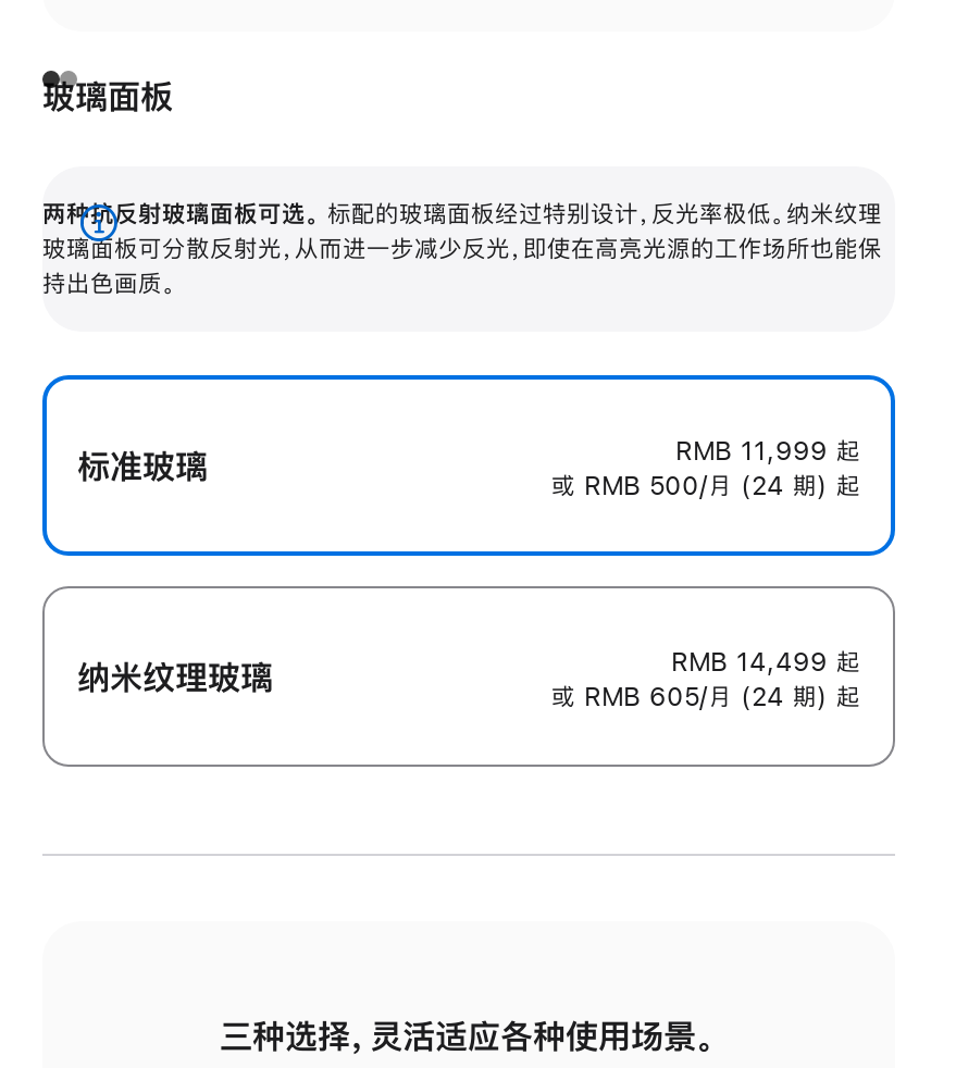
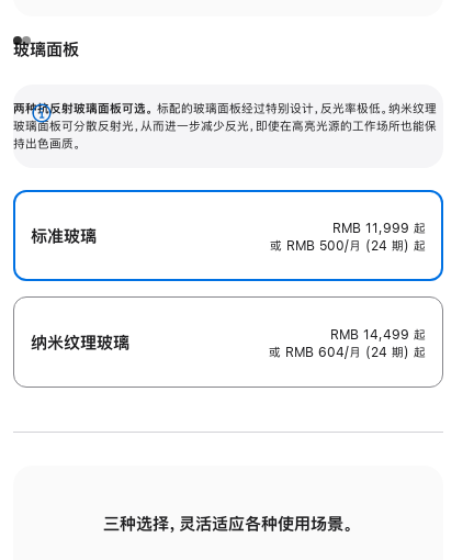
[551,685,860,711] 或 RMB 605/月 (24 期) 起 -> [269,346,426,359] 或 RMB 604/月 (24 期) 起

